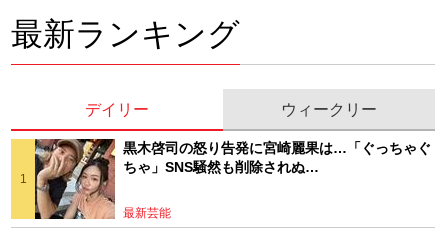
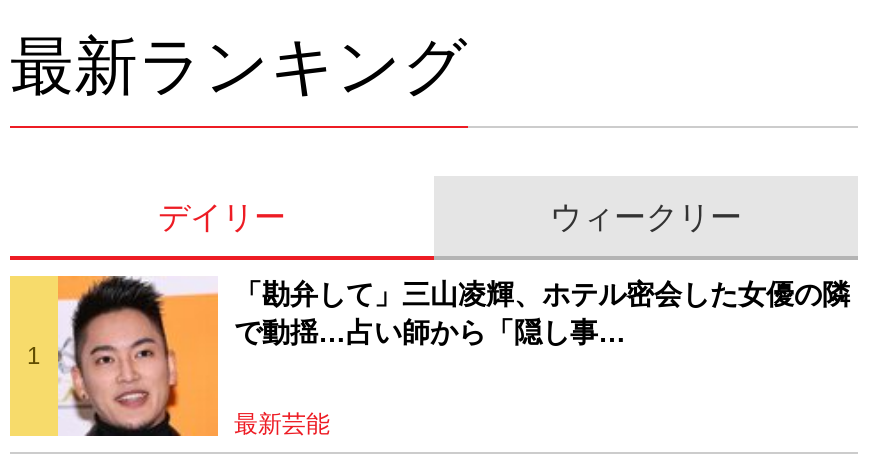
[34,138,431,220] [image] | 黒木啓司の怒り告発に宮崎麗果は…「ぐっちゃぐ | ちゃ」SNS騒然も削除されぬ… -> [56,274,850,438] [image] | 「勘弁して」三山凌輝、ホテル密会した女優の隣 | で動揺…占い師から「隠し事…

